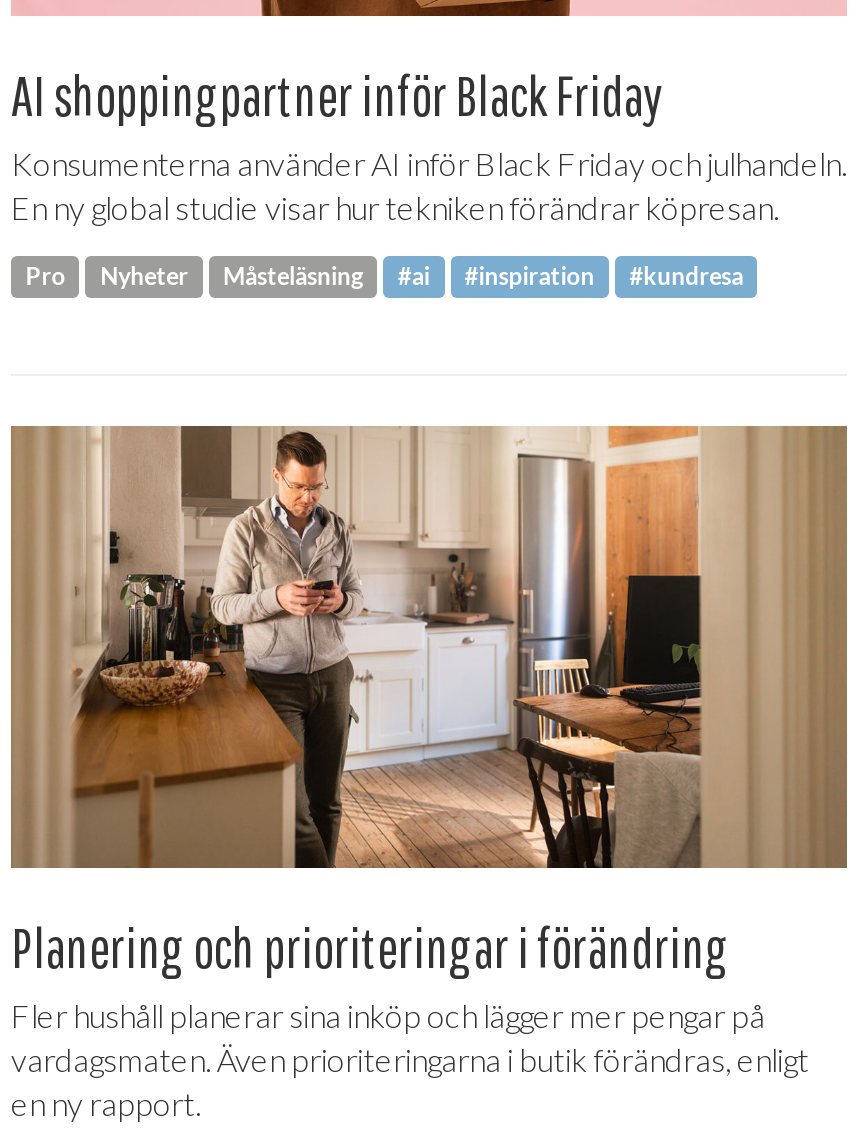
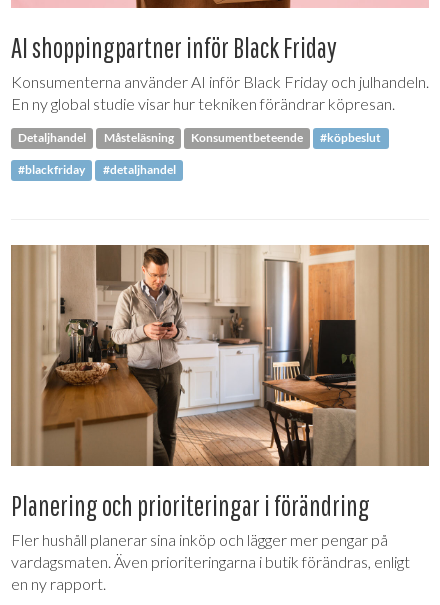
[25,261,188,291] Pro | Nyheter -> [18,130,86,145] Detaljhandel
[398,261,743,291] #ai | #inspiration | #kundresa -> [18,130,381,177] Konsumentbeteende | #köpbeslut | #blackfriday | #detaljhandel

